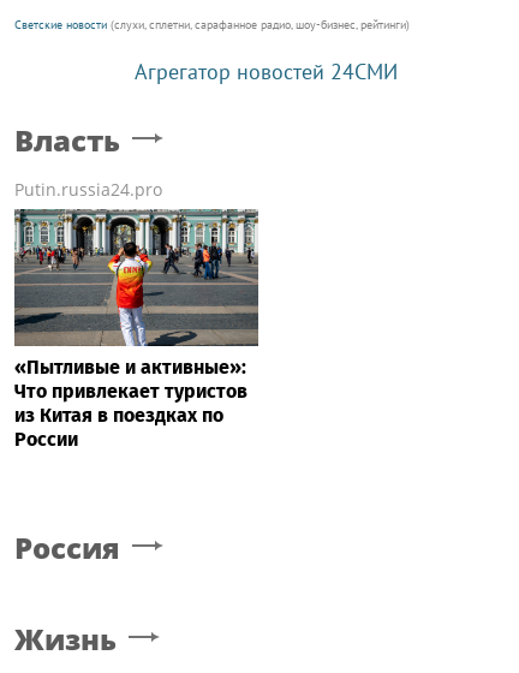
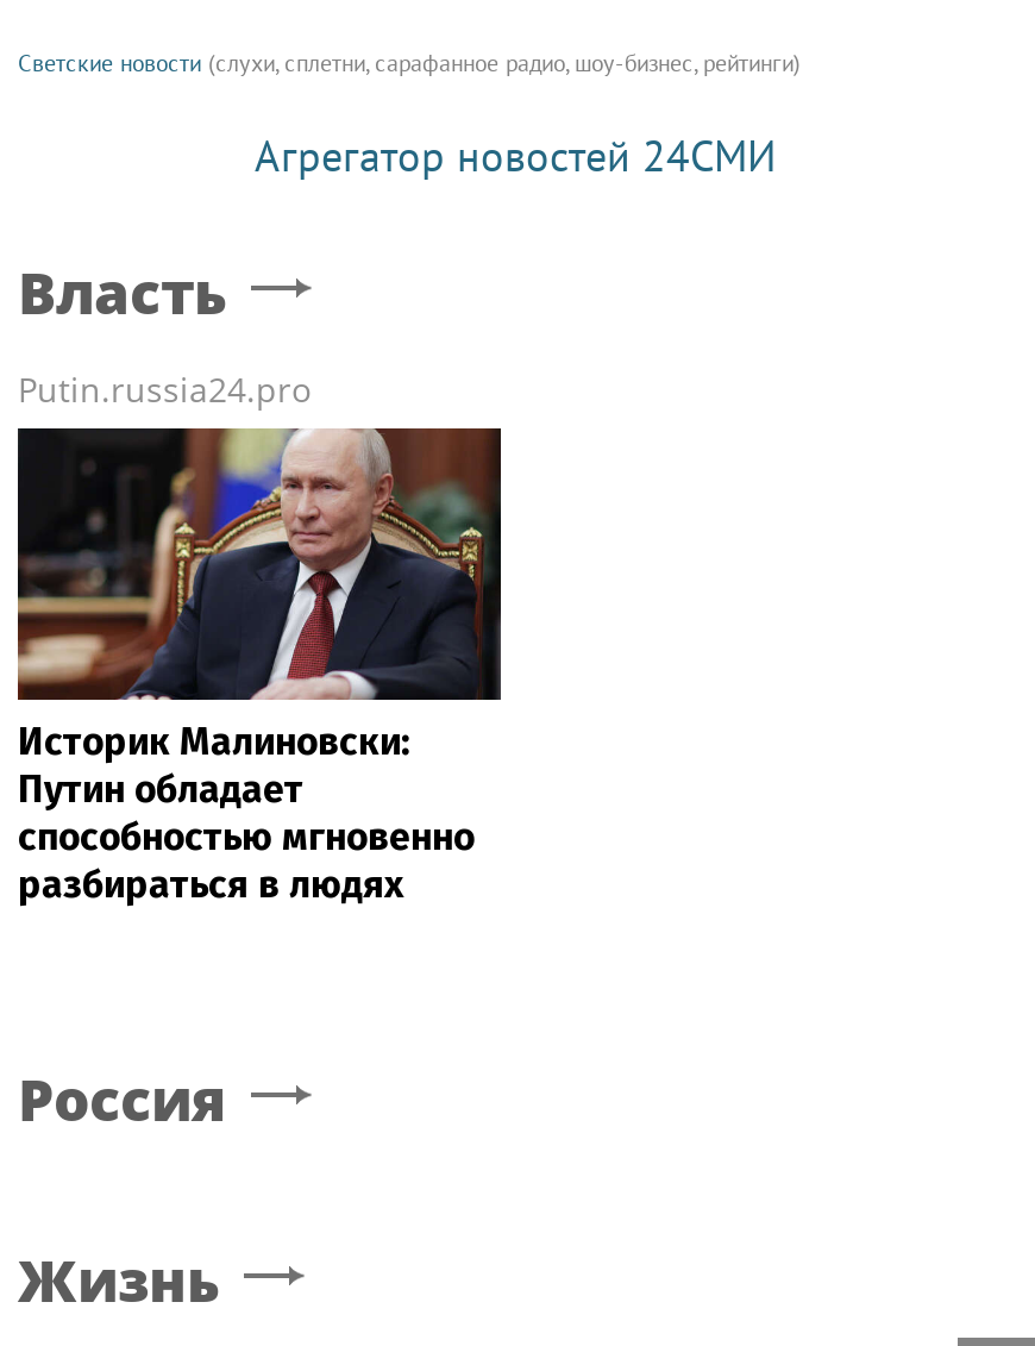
[13,208,259,451] [image] | «Пытливые и активные»: | Что привлекает туристов | из Китая в поездках по | России -> [15,426,503,907] [image] | Историк Малиновски: | Путин обладает | способностью мгновенно | разбираться в людях

